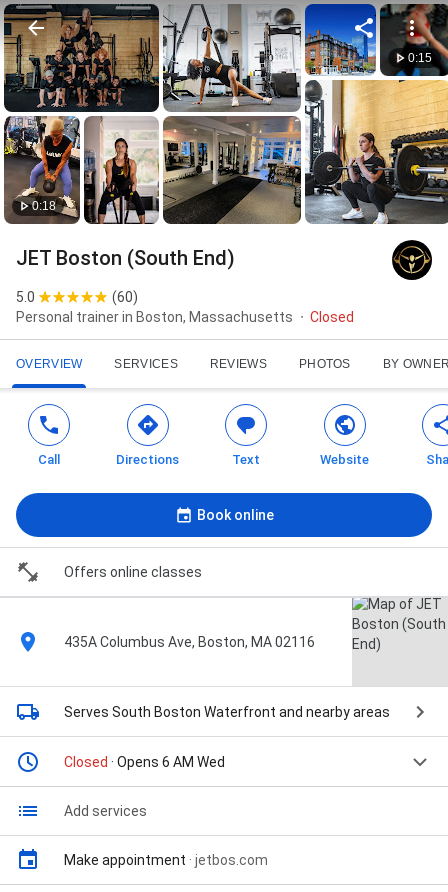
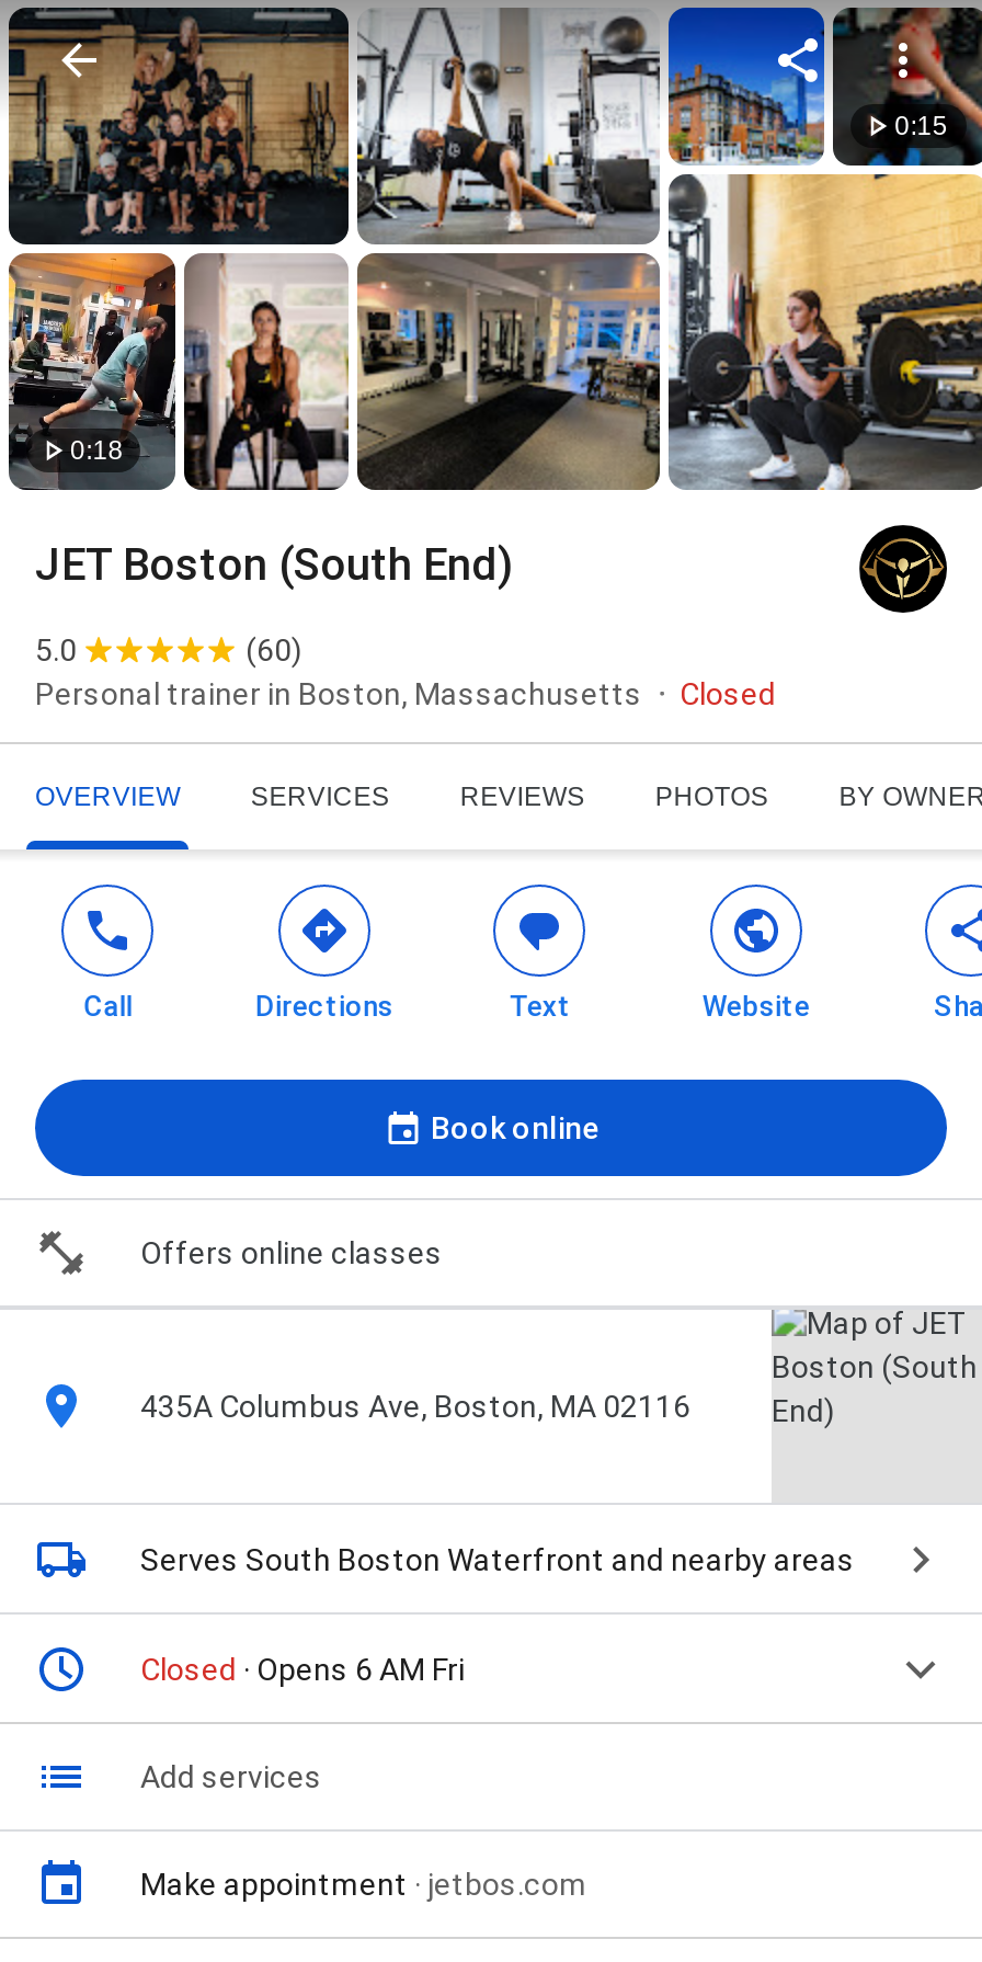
[3,115,81,224] [image] -> [7,251,178,490] [image]
[64,754,225,770] Closed · Opens 6 AM Wed -> [140,1652,465,1687] Closed · Opens 6 AM Fri

